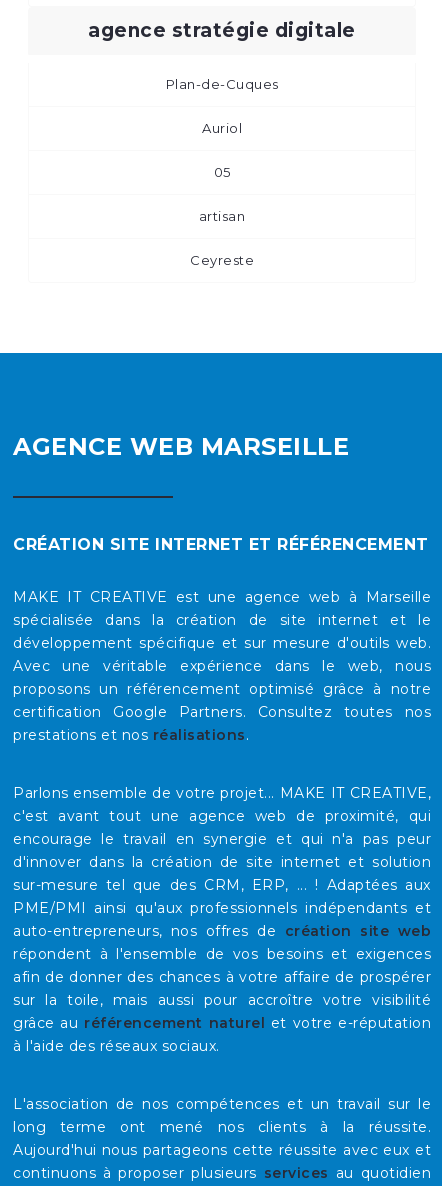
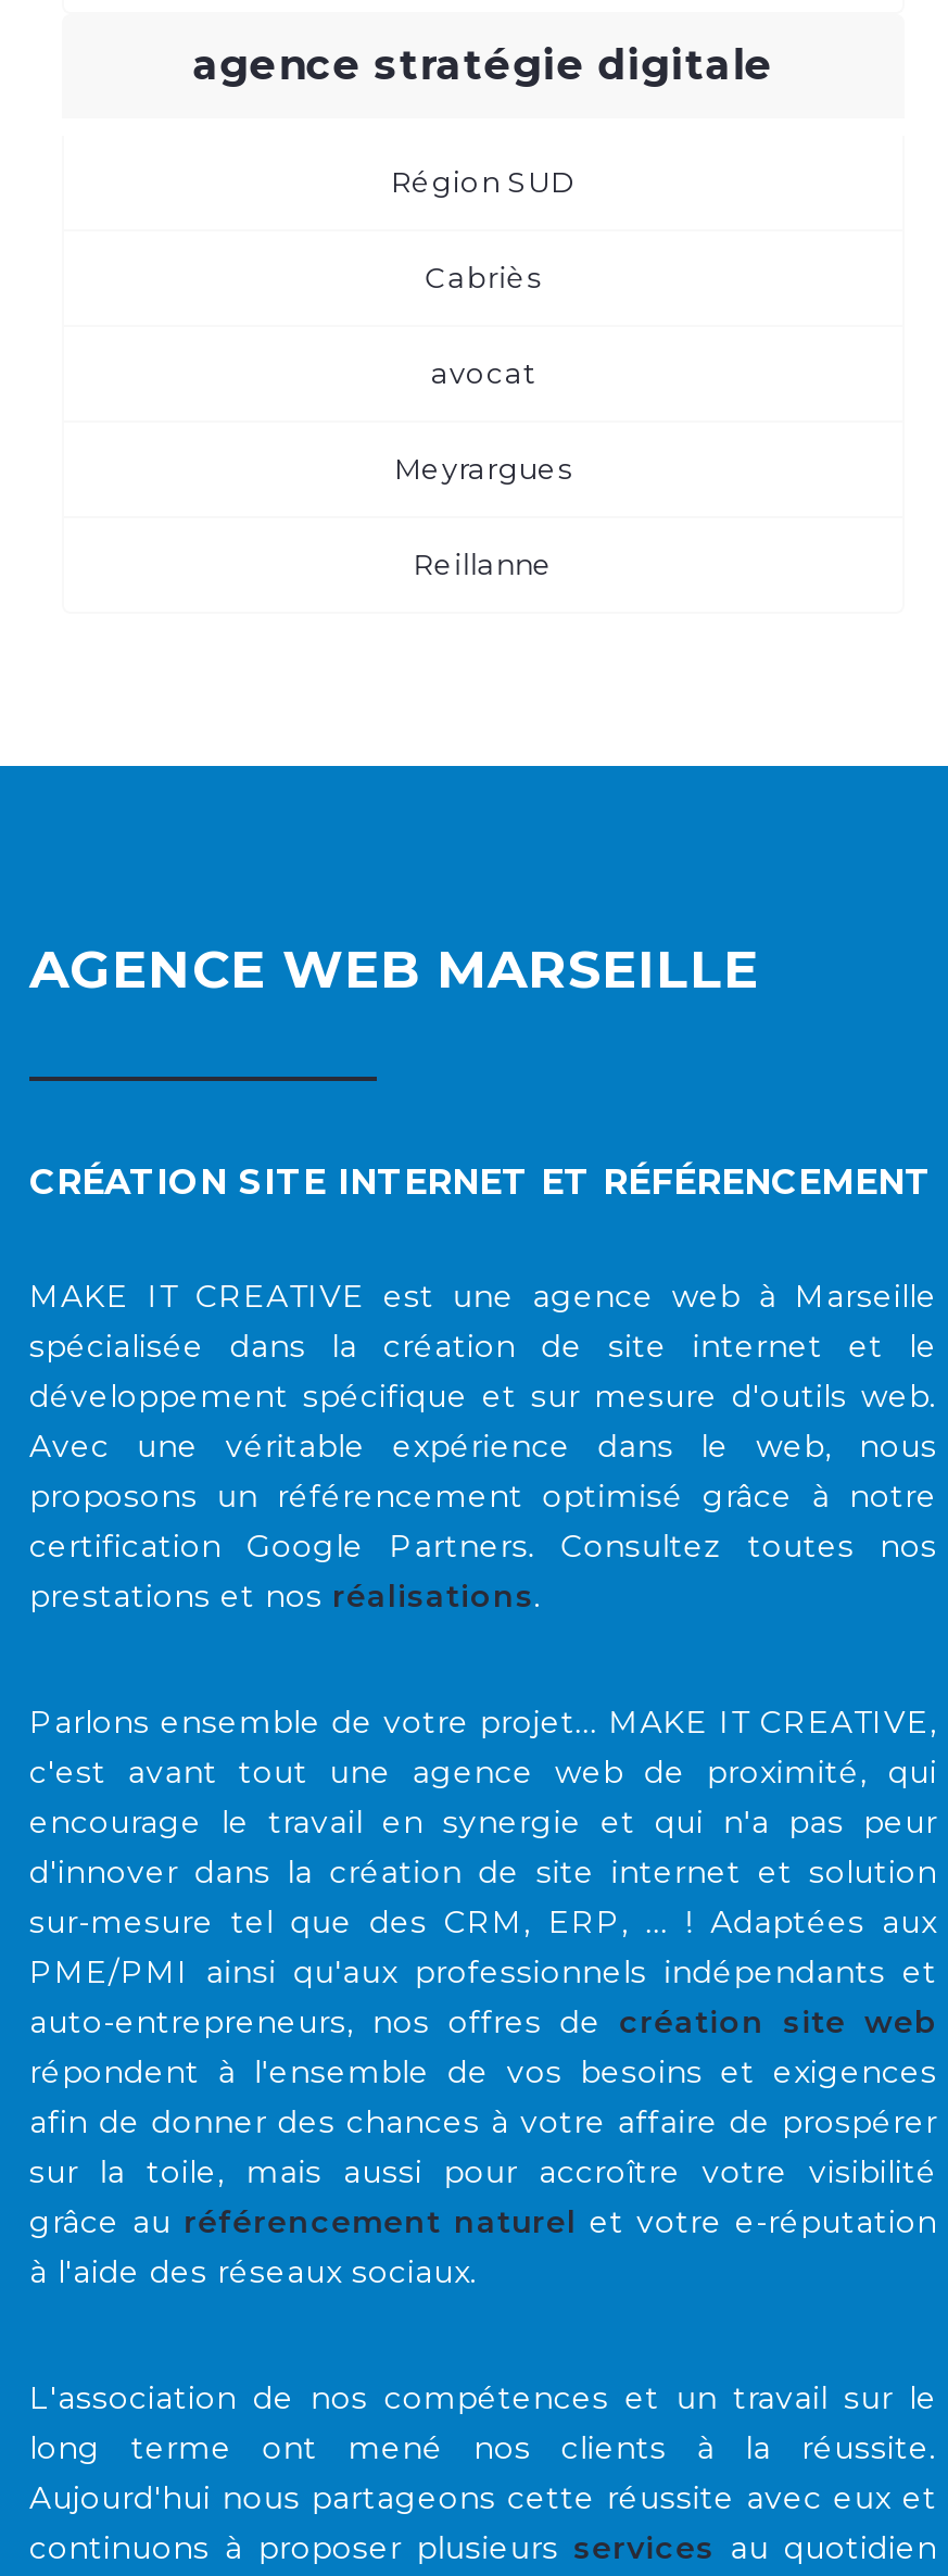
[165,76,278,92] Plan-de-Cuques -> [391,164,576,198] Région SUD
[202,120,242,136] Auriol -> [425,259,541,294] Cabriès
[213,164,230,180] 05 -> [431,355,535,390] avocat
[199,208,245,224] artisan -> [394,450,572,485] Meyrargues
[190,252,254,268] Ceyreste -> [413,546,553,581] Reillanne

